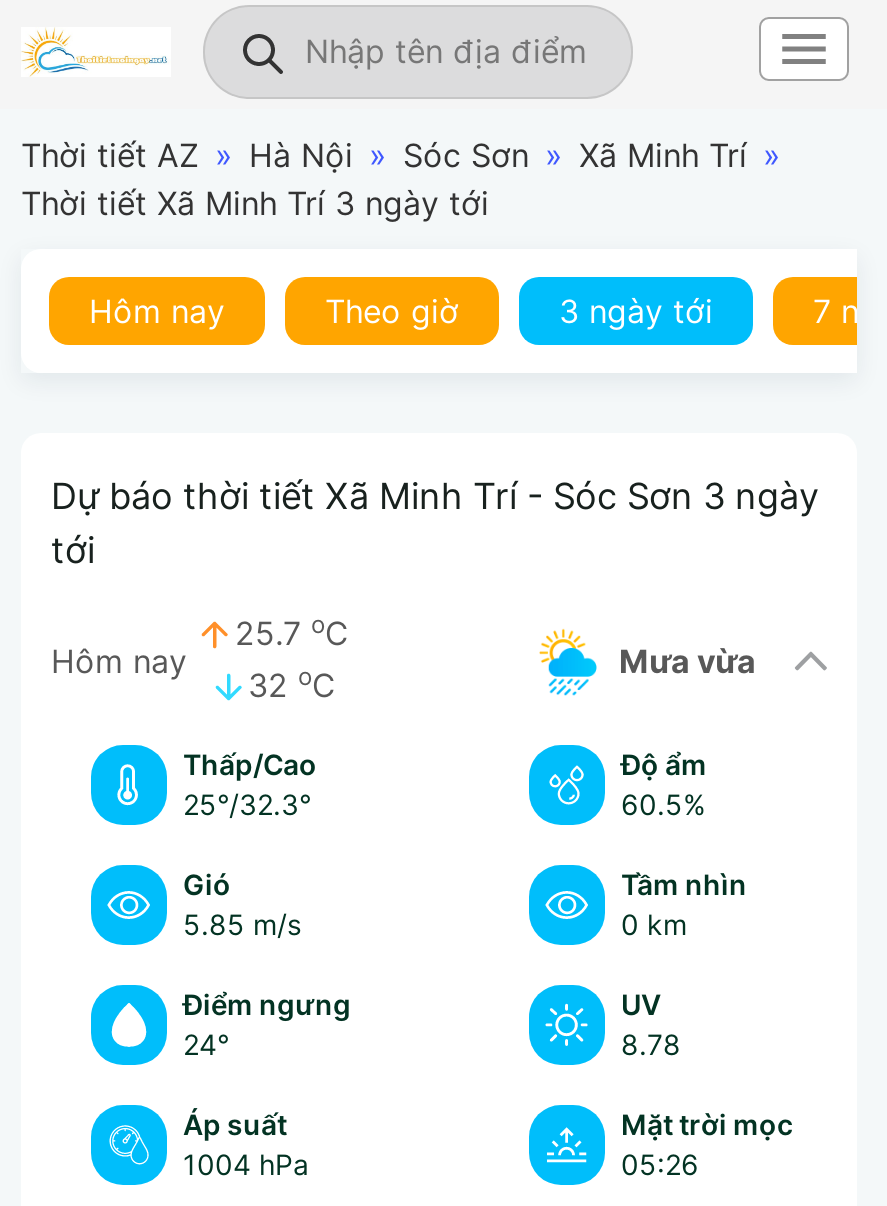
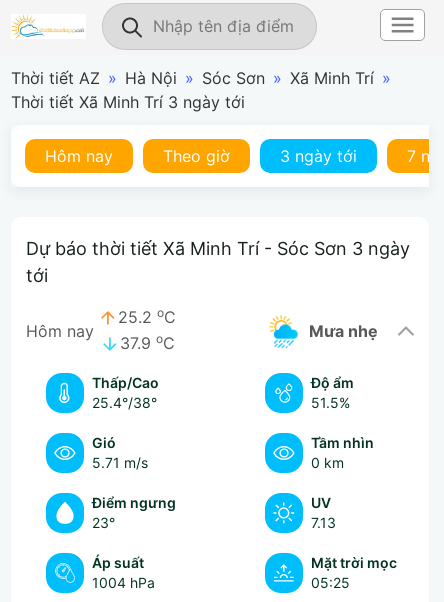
[235,609,349,653] 25.7 oC -> [118,305,176,327] 25.2 oC
[51,641,336,705] Hôm nay 32 oC -> [26,321,174,353] Hôm nay 37.9 oC
[649,641,755,681] mưa vừa -> [324,321,378,341] mưa nhẹ
[183,787,311,821] 25°/32.3° -> [92,394,157,411] 25.4°/38°
[621,787,705,821] 60.5% -> [311,394,350,411] 51.5%
[183,907,301,941] 5.85 m/s -> [92,454,148,471] 5.71 m/s
[183,1027,229,1061] 24° -> [92,514,115,531] 23°
[621,1027,681,1061] 8.78 -> [311,514,336,531] 7.13
[621,1147,699,1181] 05:26 -> [311,574,350,591] 05:25

